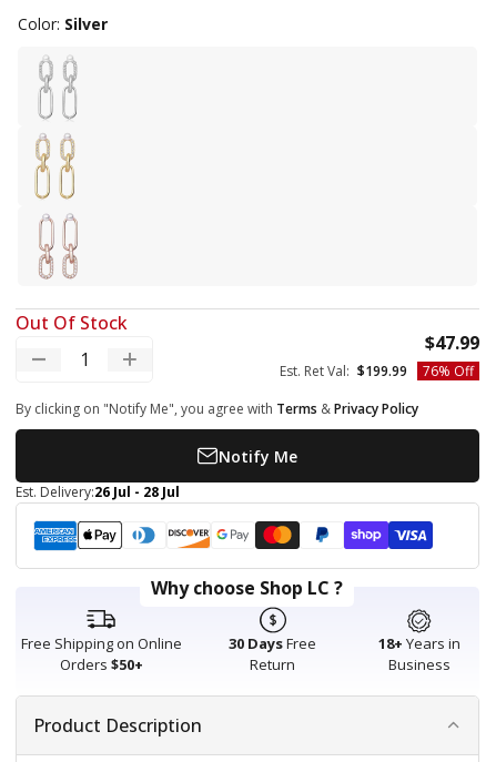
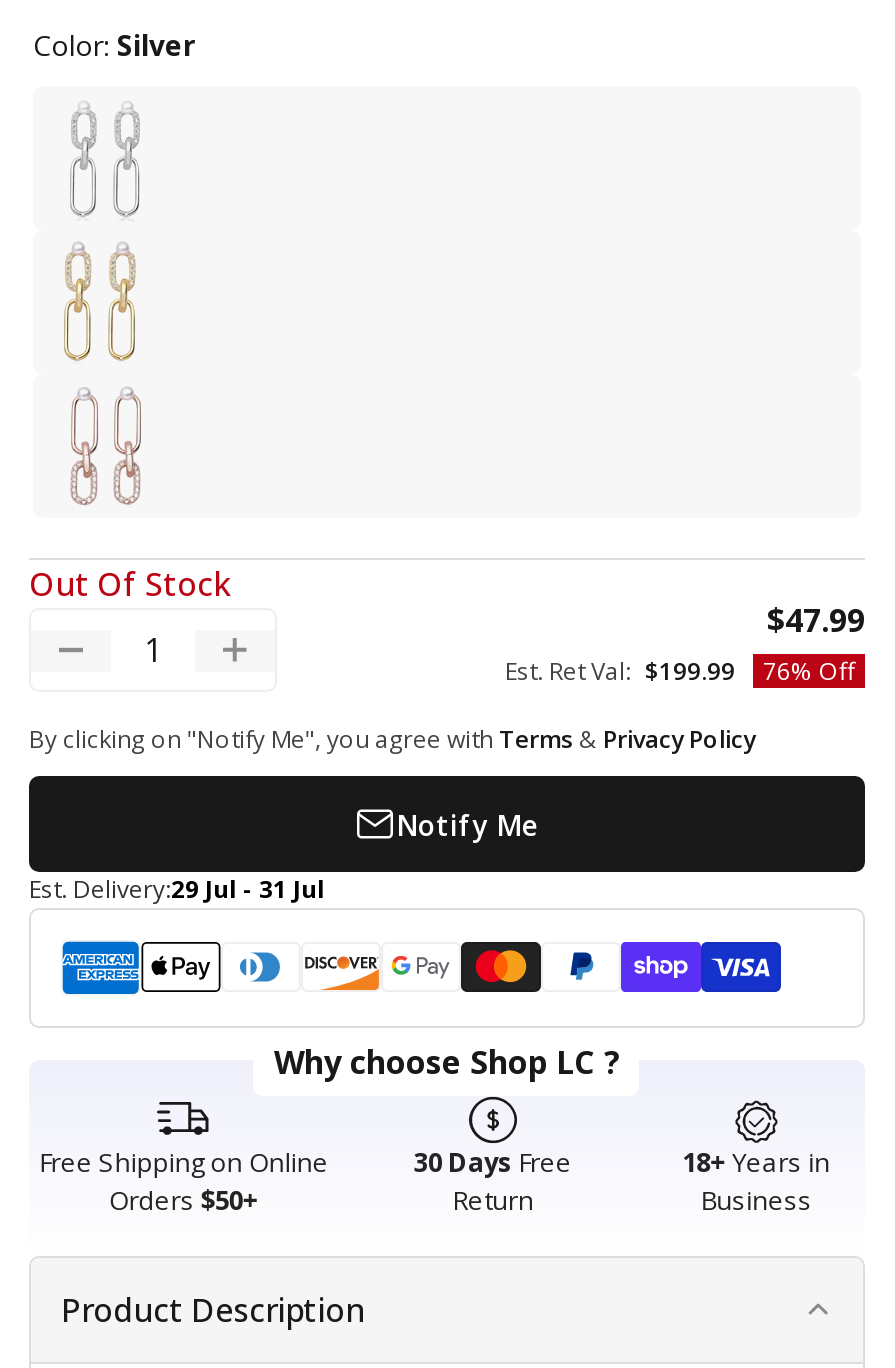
[16,483,180,501] Est. Delivery:26 Jul - 28 Jul -> [29,872,325,906] Est. Delivery:29 Jul - 31 Jul

